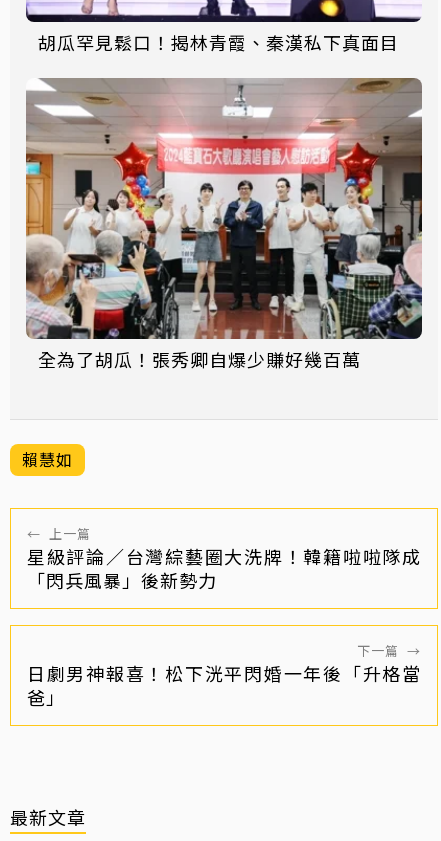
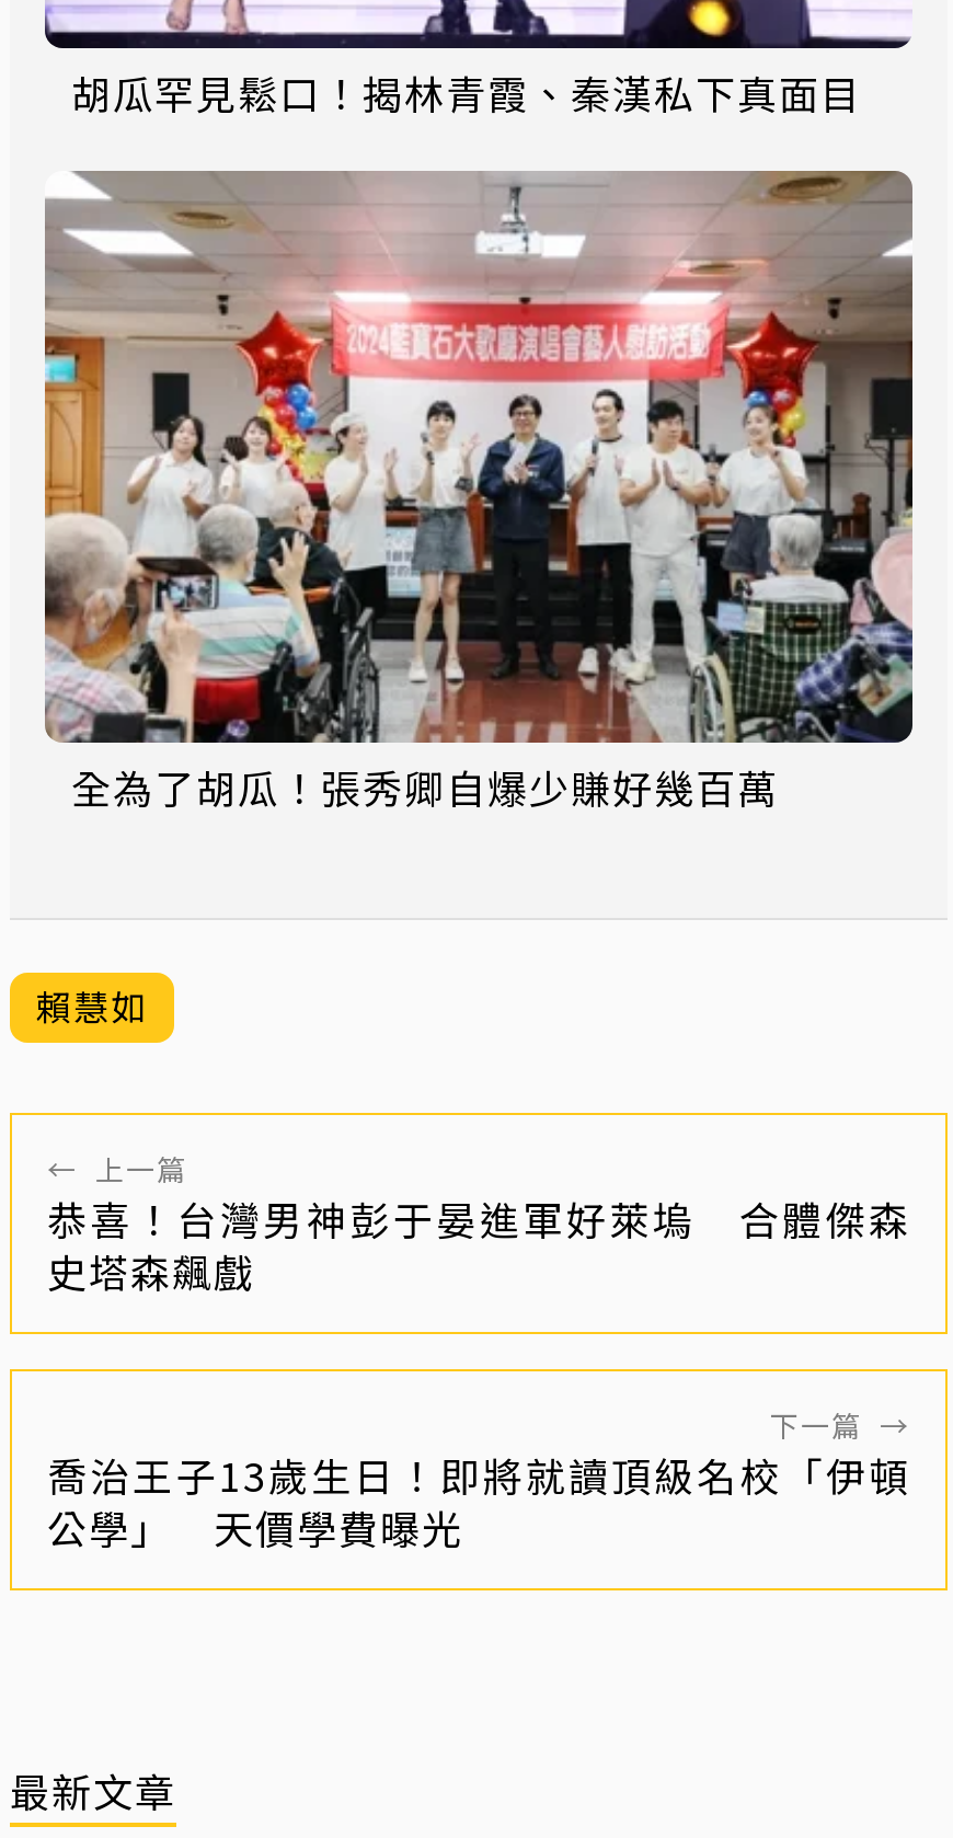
[27,543,421,593] 星級評論／台灣綜藝圈大洗牌！韓籍啦啦隊成 | 「閃兵風暴」後新勢力 -> [47,1190,910,1300] 恭喜！台灣男神彭于晏進軍好萊塢 合體傑森 | 史塔森飆戲
[27,660,421,710] 日劇男神報喜！松下洸平閃婚一年後「升格當 | 爸」 -> [47,1447,910,1556] 喬治王子13歲生日！即將就讀頂級名校「伊頓 | 公學」 天價學費曝光

